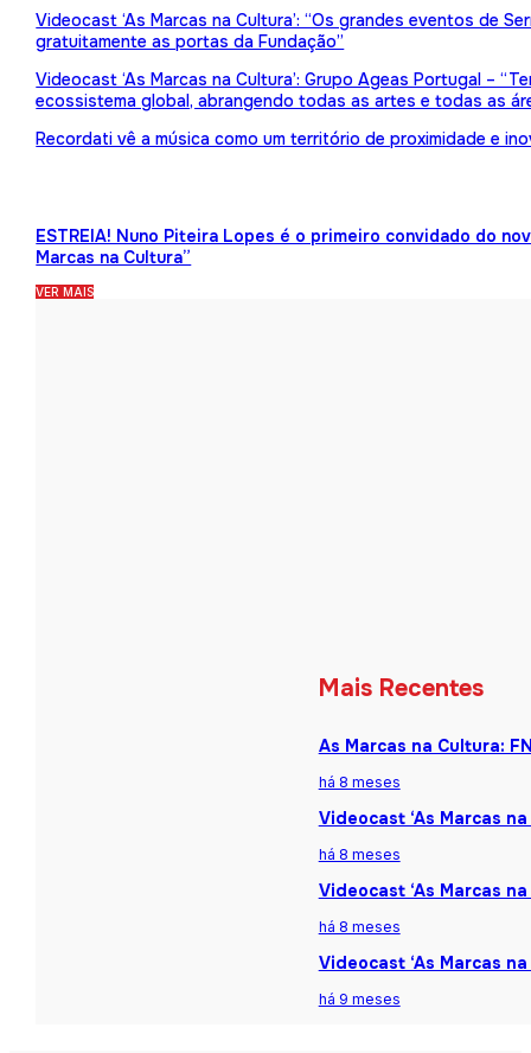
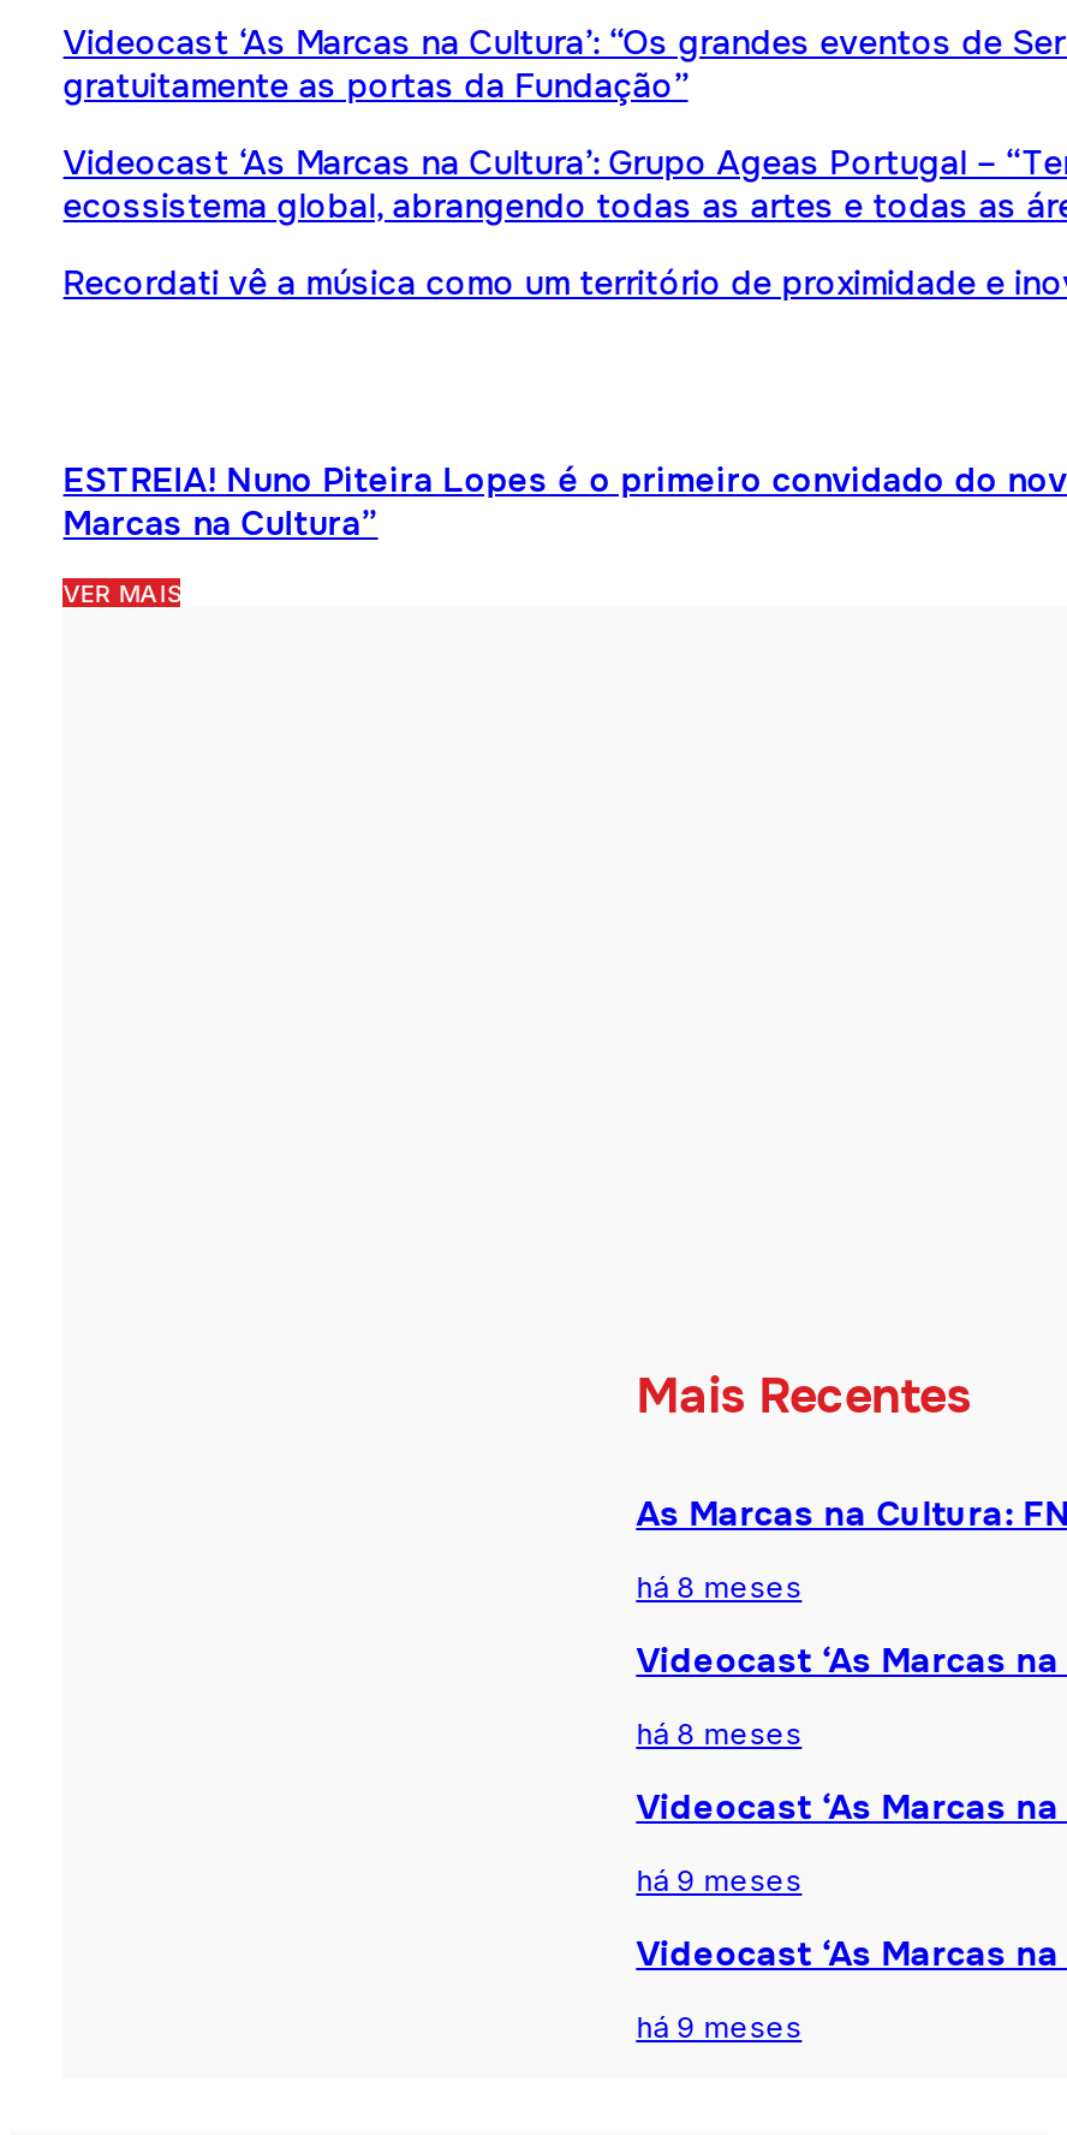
[318,918,400,936] há 8 meses -> [636,1862,802,1898] há 9 meses

